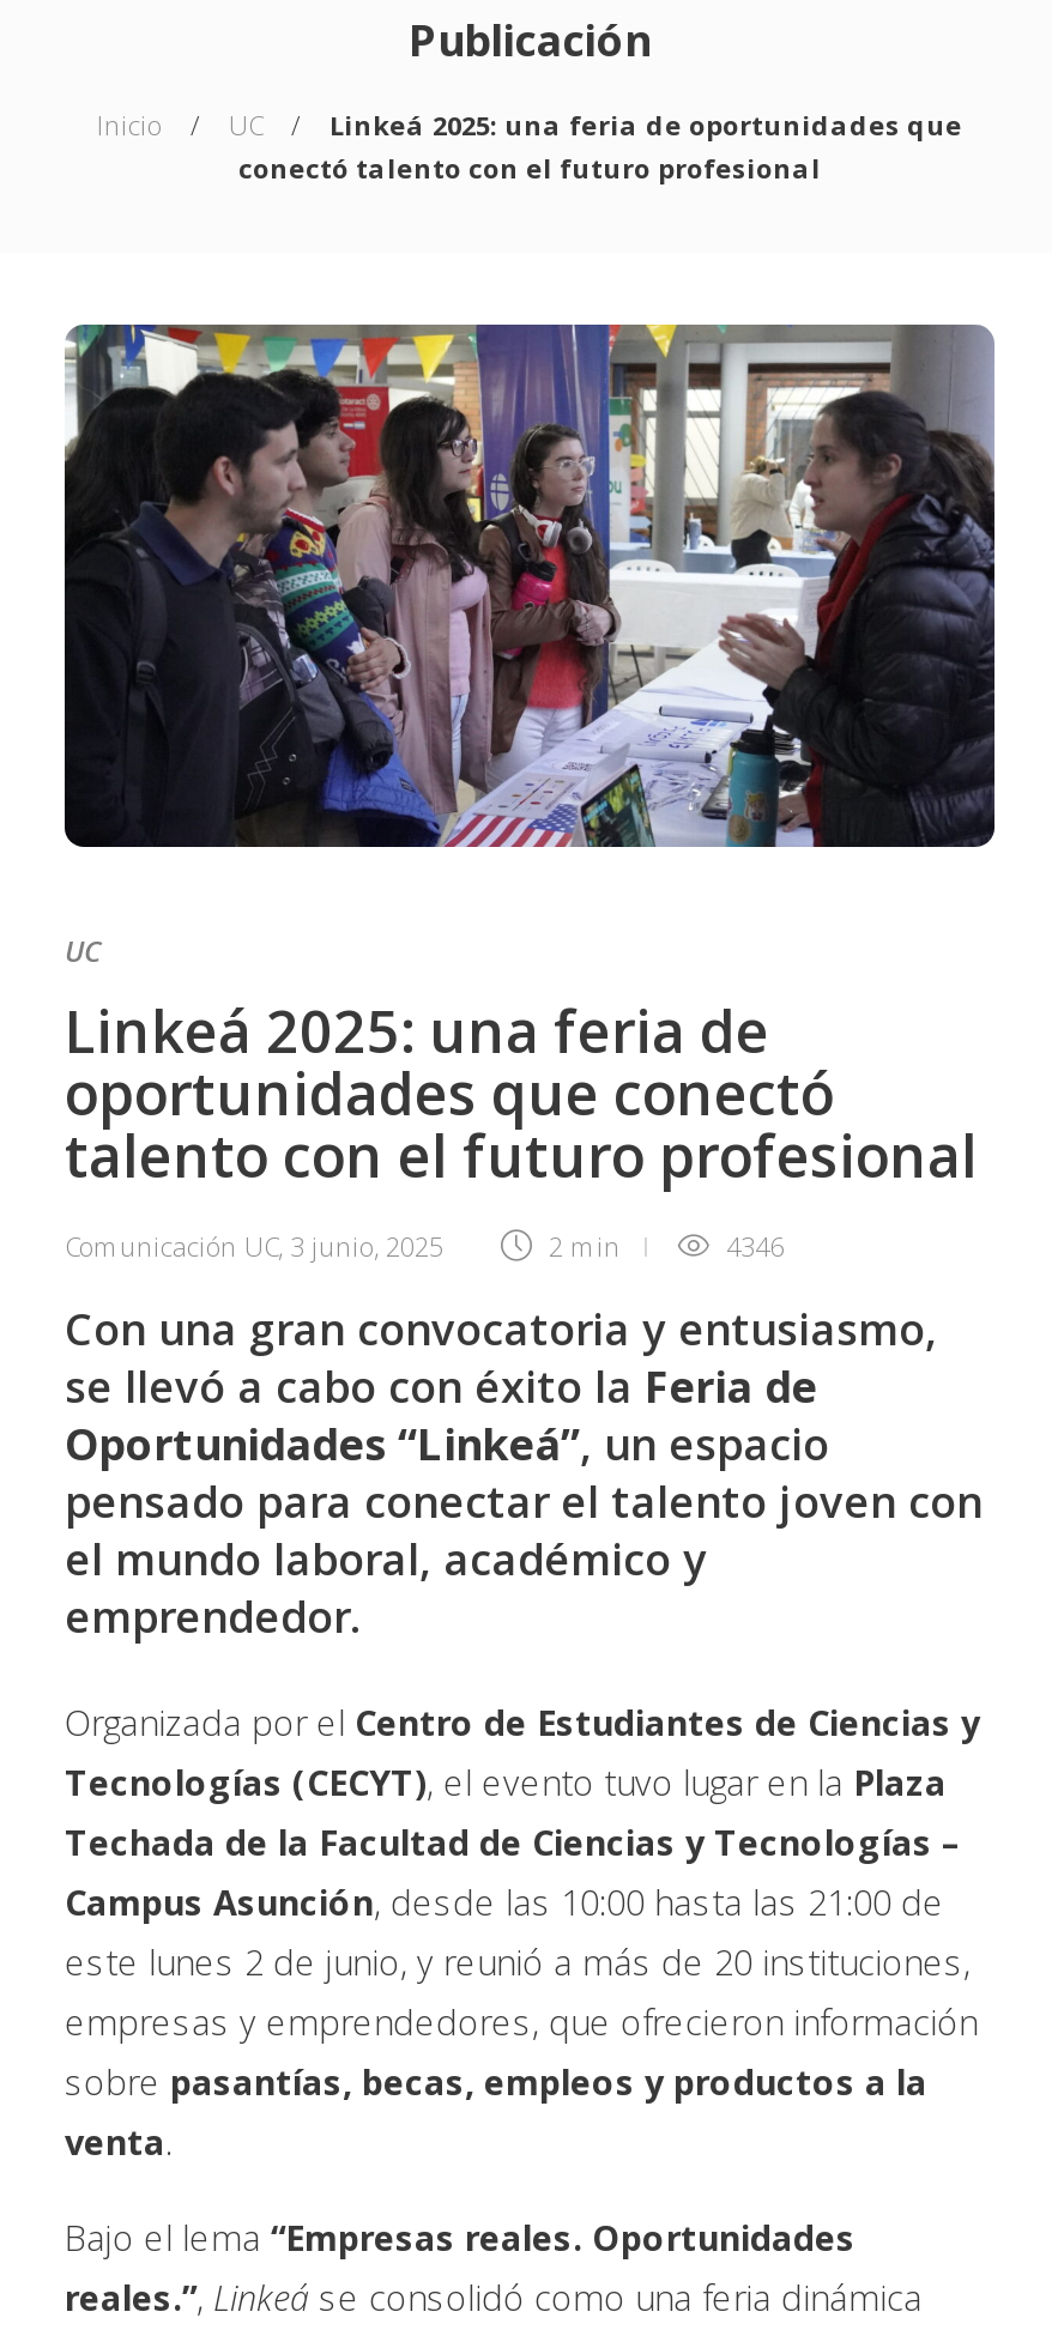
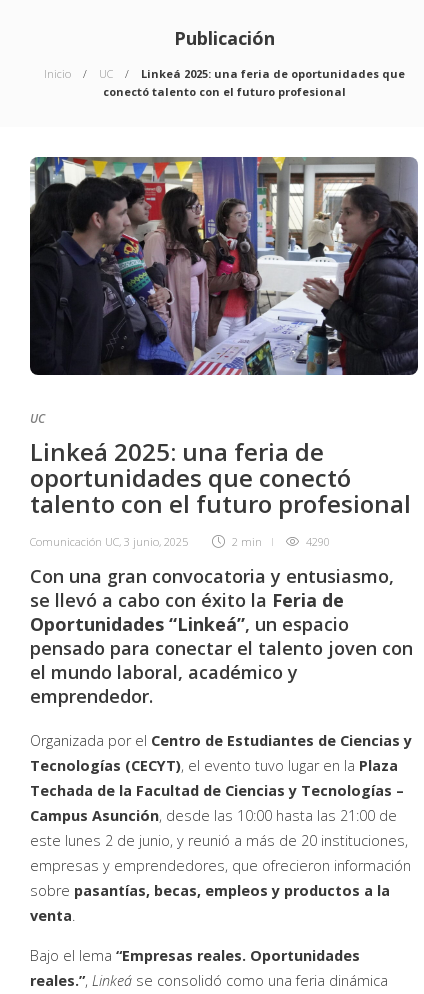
[719,1228,784,1264] 4346 -> [303,534,330,549] 4290

